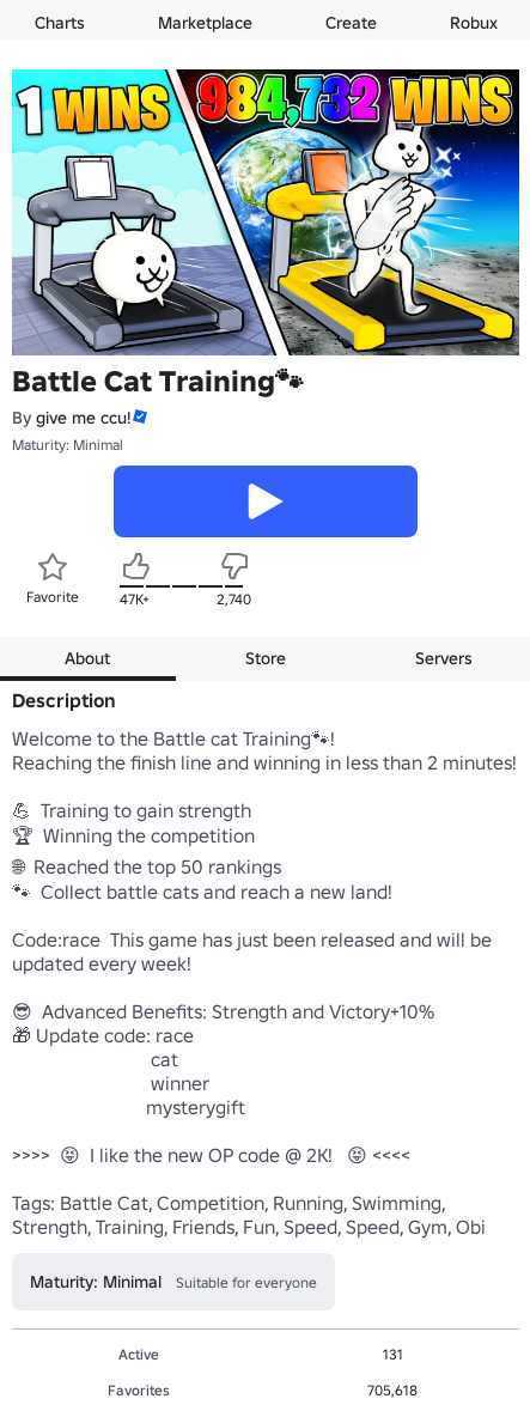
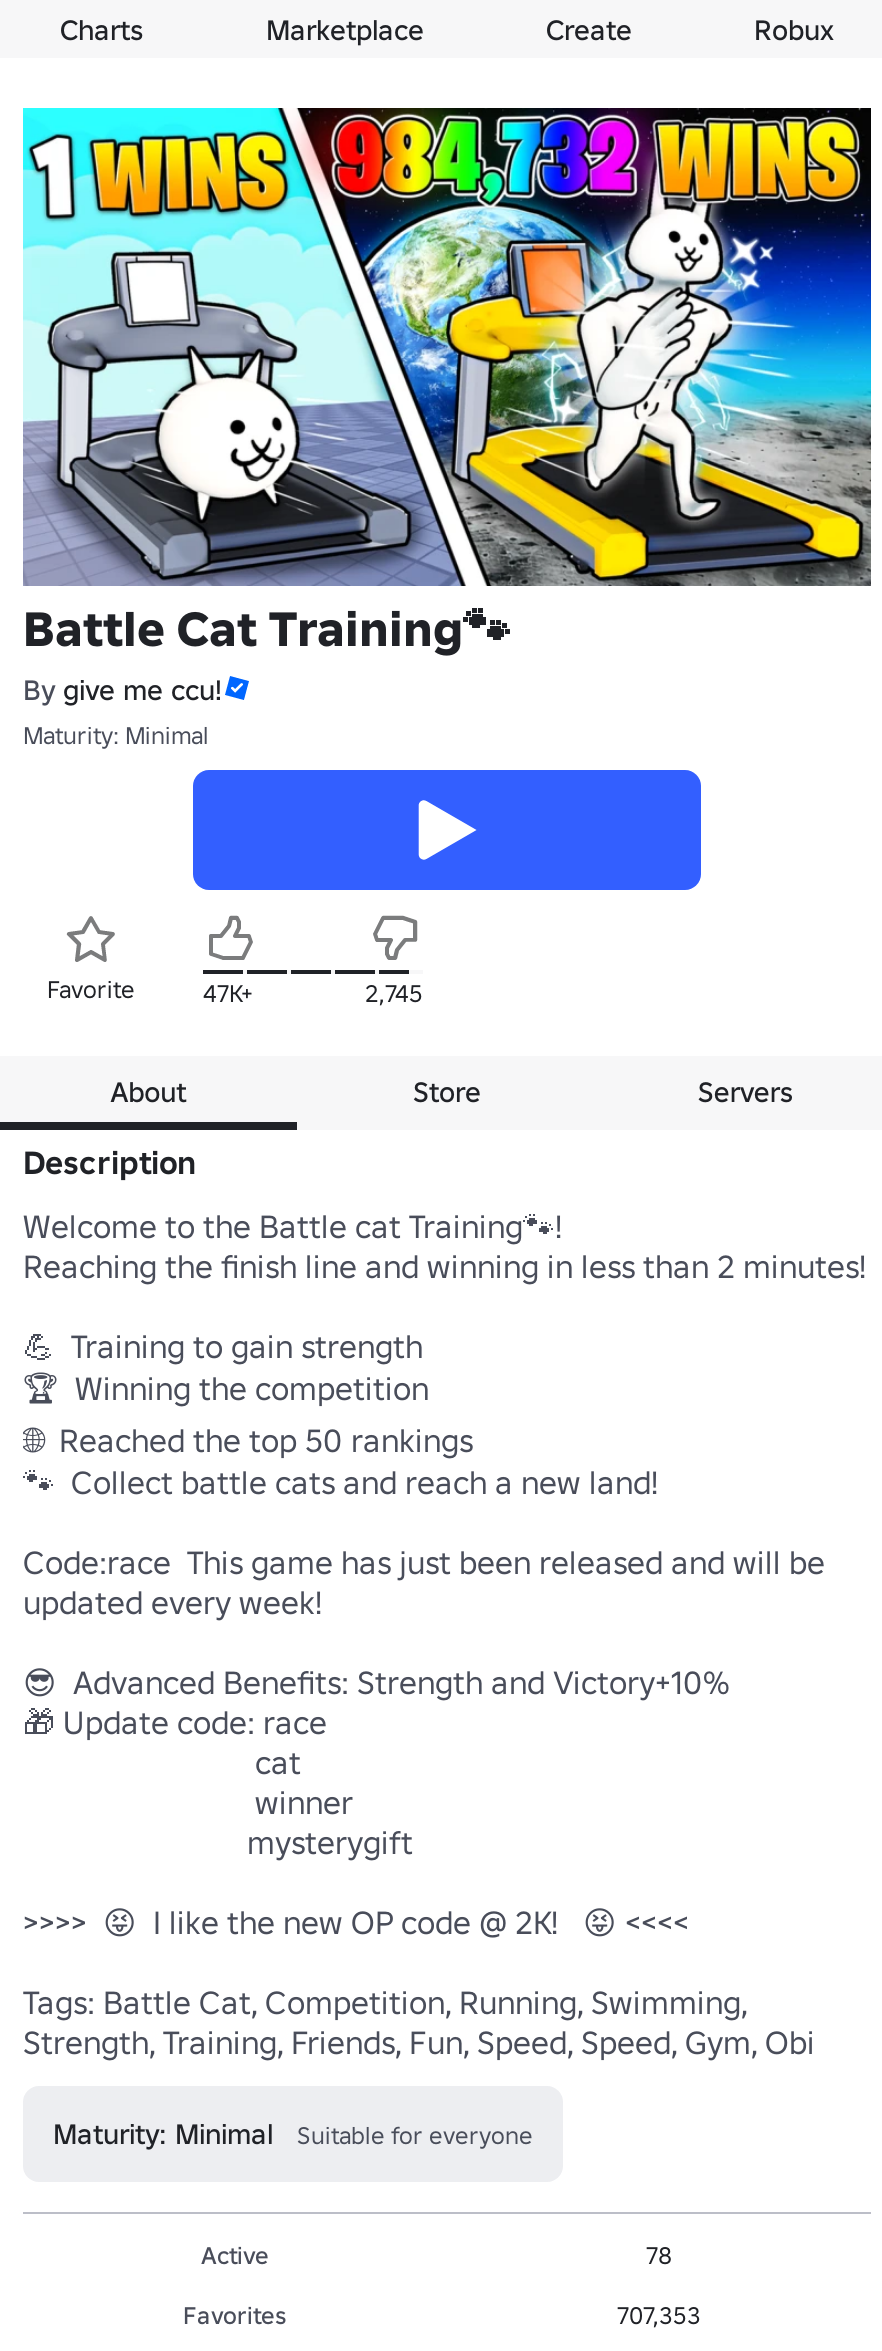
[217,589,251,607] 2,740 -> [365,977,423,1007] 2,745
[382,1345,403,1363] 131 -> [646,2239,672,2269] 78
[367,1380,418,1398] 705,618 -> [617,2299,701,2329] 707,353

